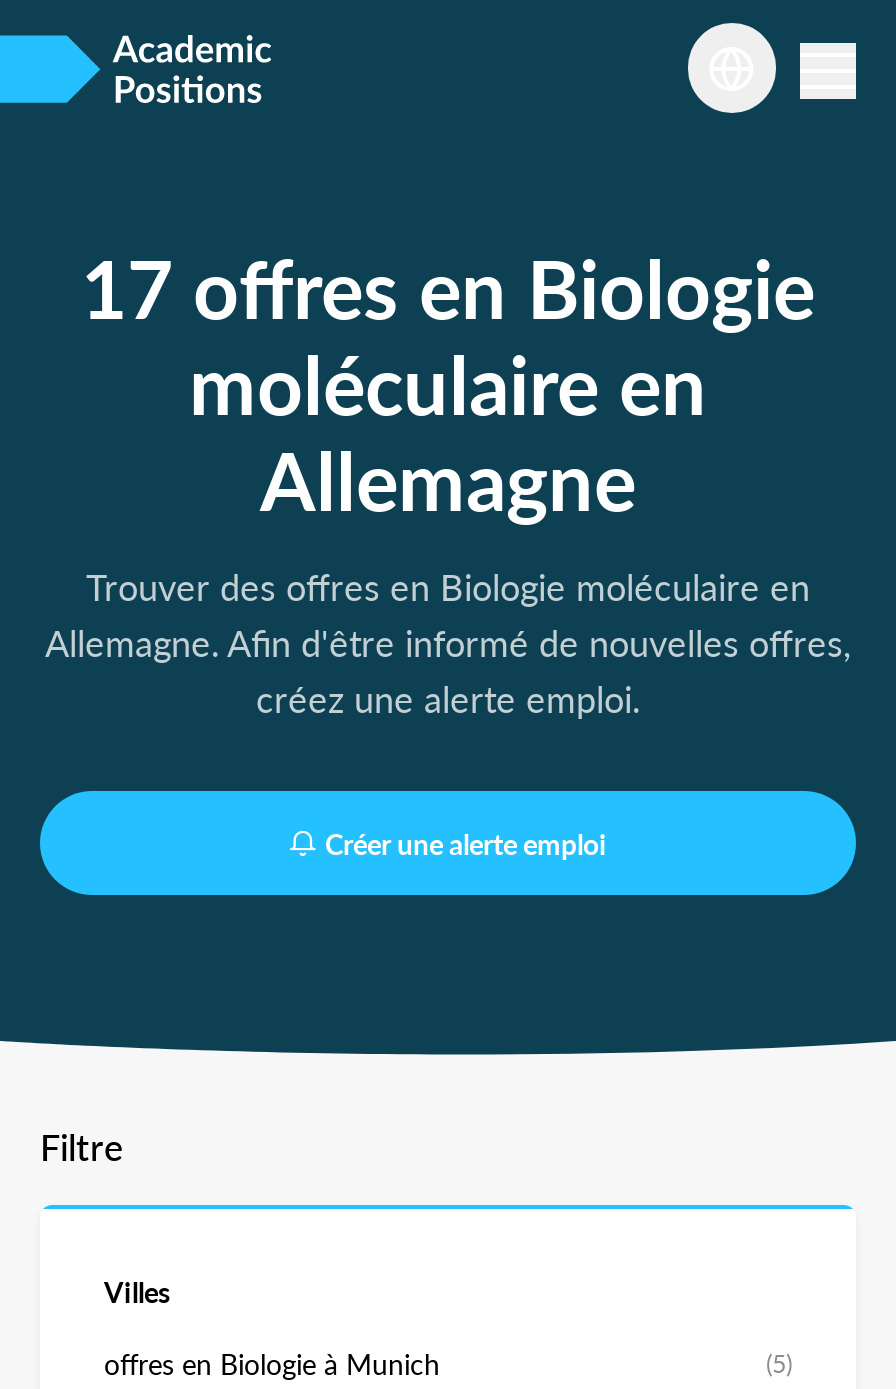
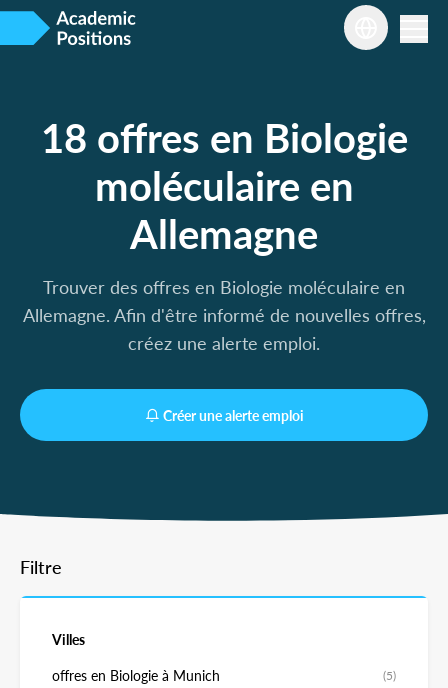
[81,229,815,343] 17 offres en Biologie -> [40,108,407,165] 18 offres en Biologie

